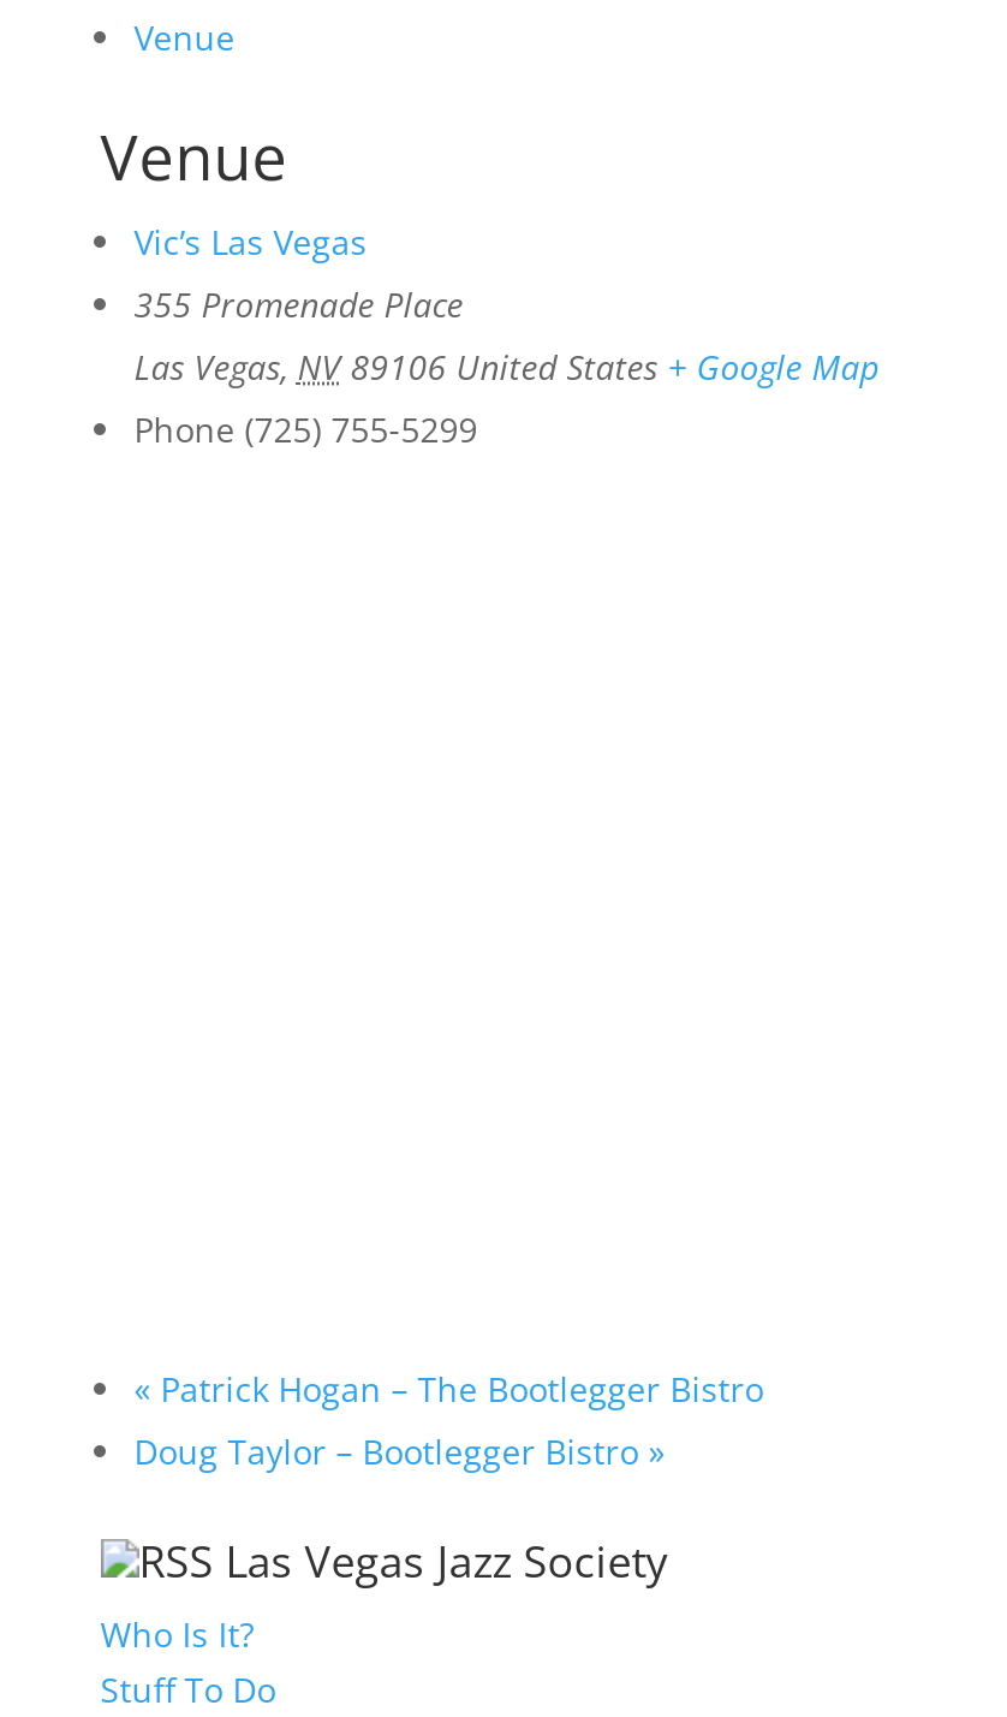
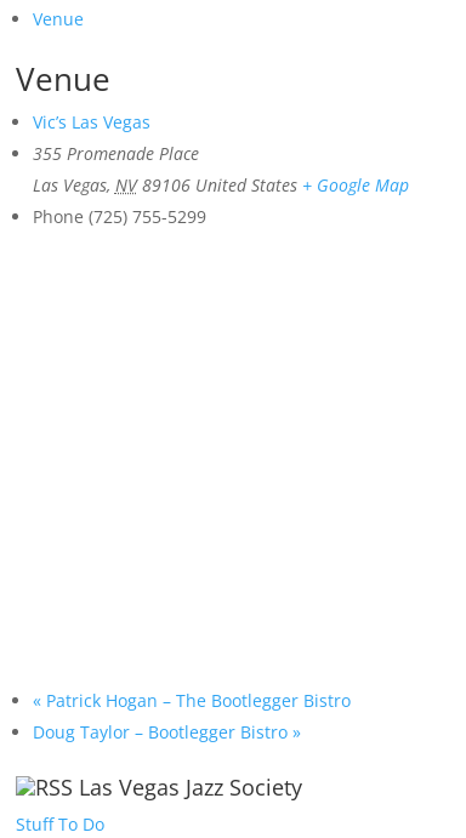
[100,1611,254,1656] Who Is It? -> none

